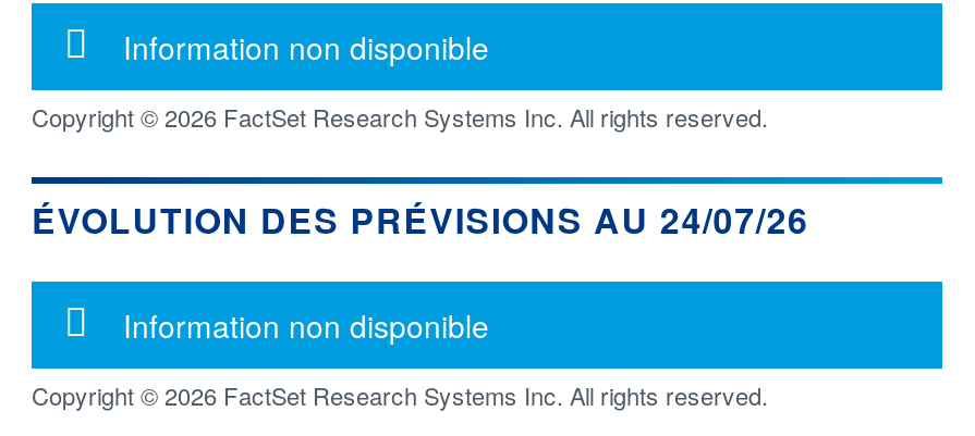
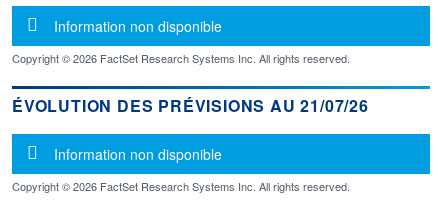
[32,195,809,245] ÉVOLUTION DES PRÉVISIONS AU 24/07/26 -> [12,94,369,117] ÉVOLUTION DES PRÉVISIONS AU 21/07/26

